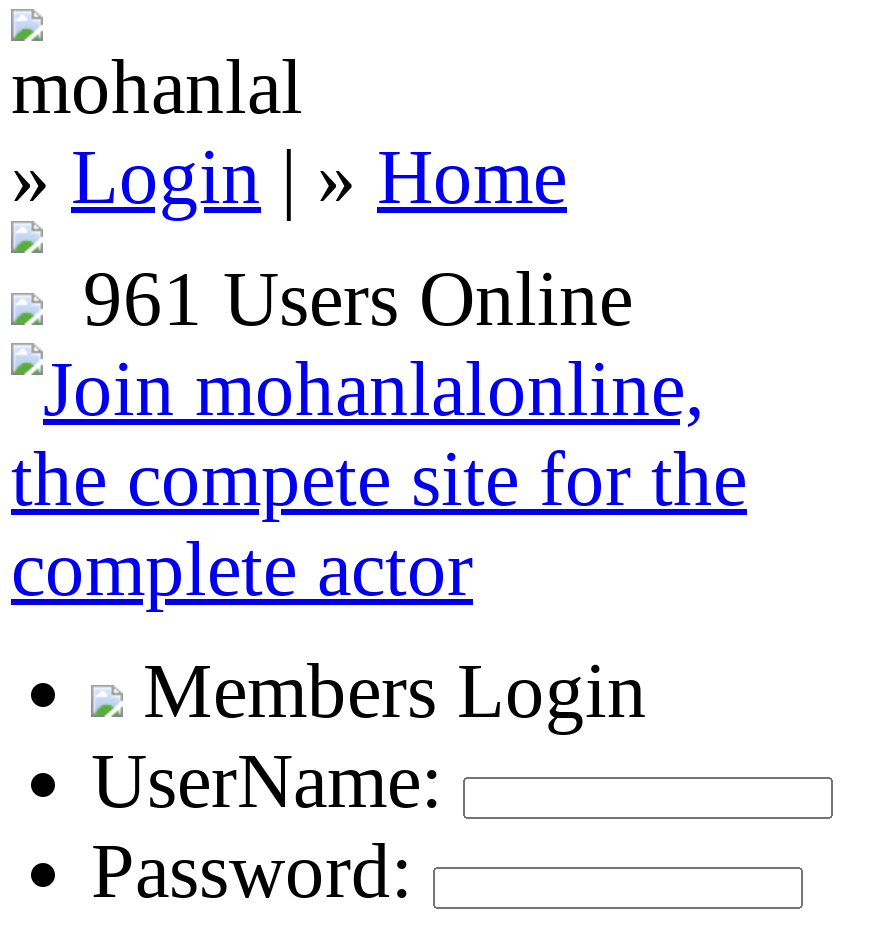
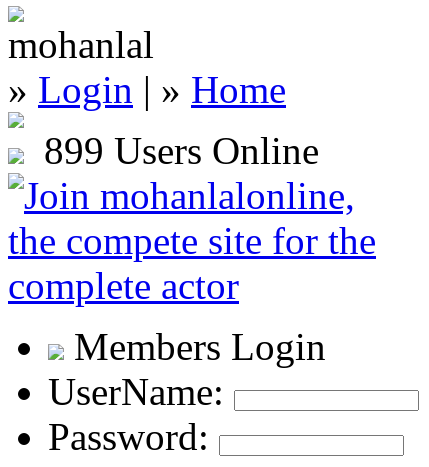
[43,255,633,341] 961 Users Online -> [24,129,319,172] 899 Users Online

